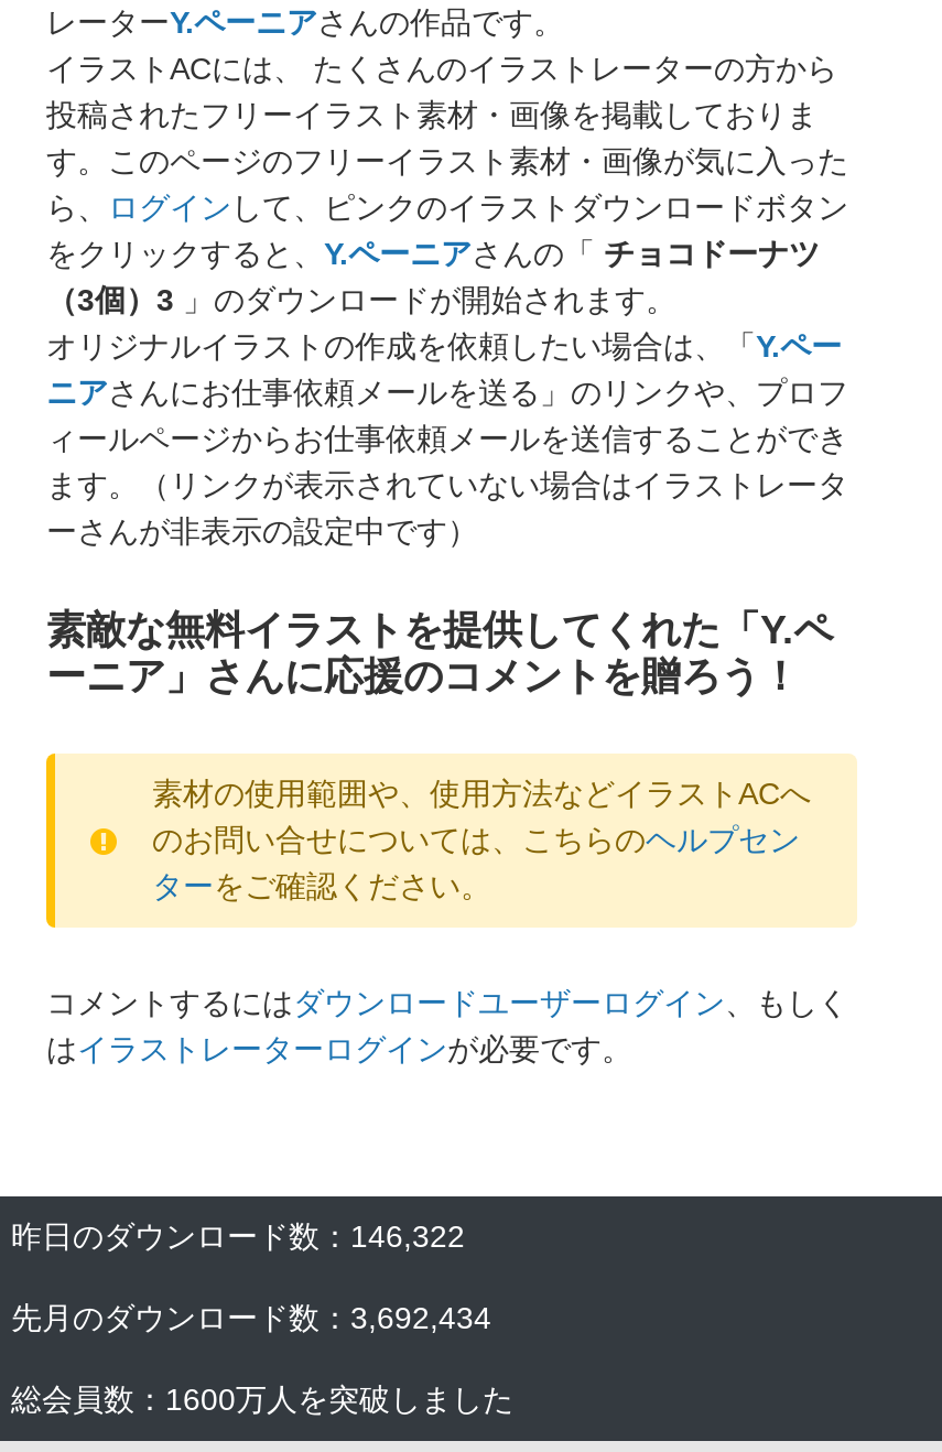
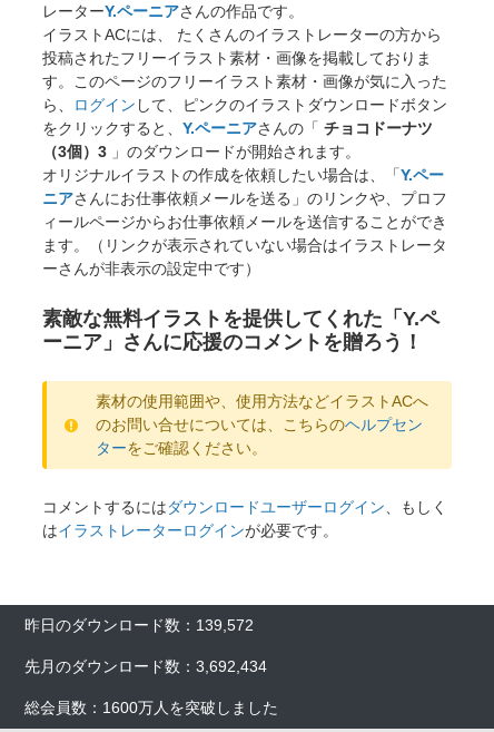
[11,1219,465,1255] 昨日のダウンロード数：146,322 -> [24,617,254,634] 昨日のダウンロード数：139,572

